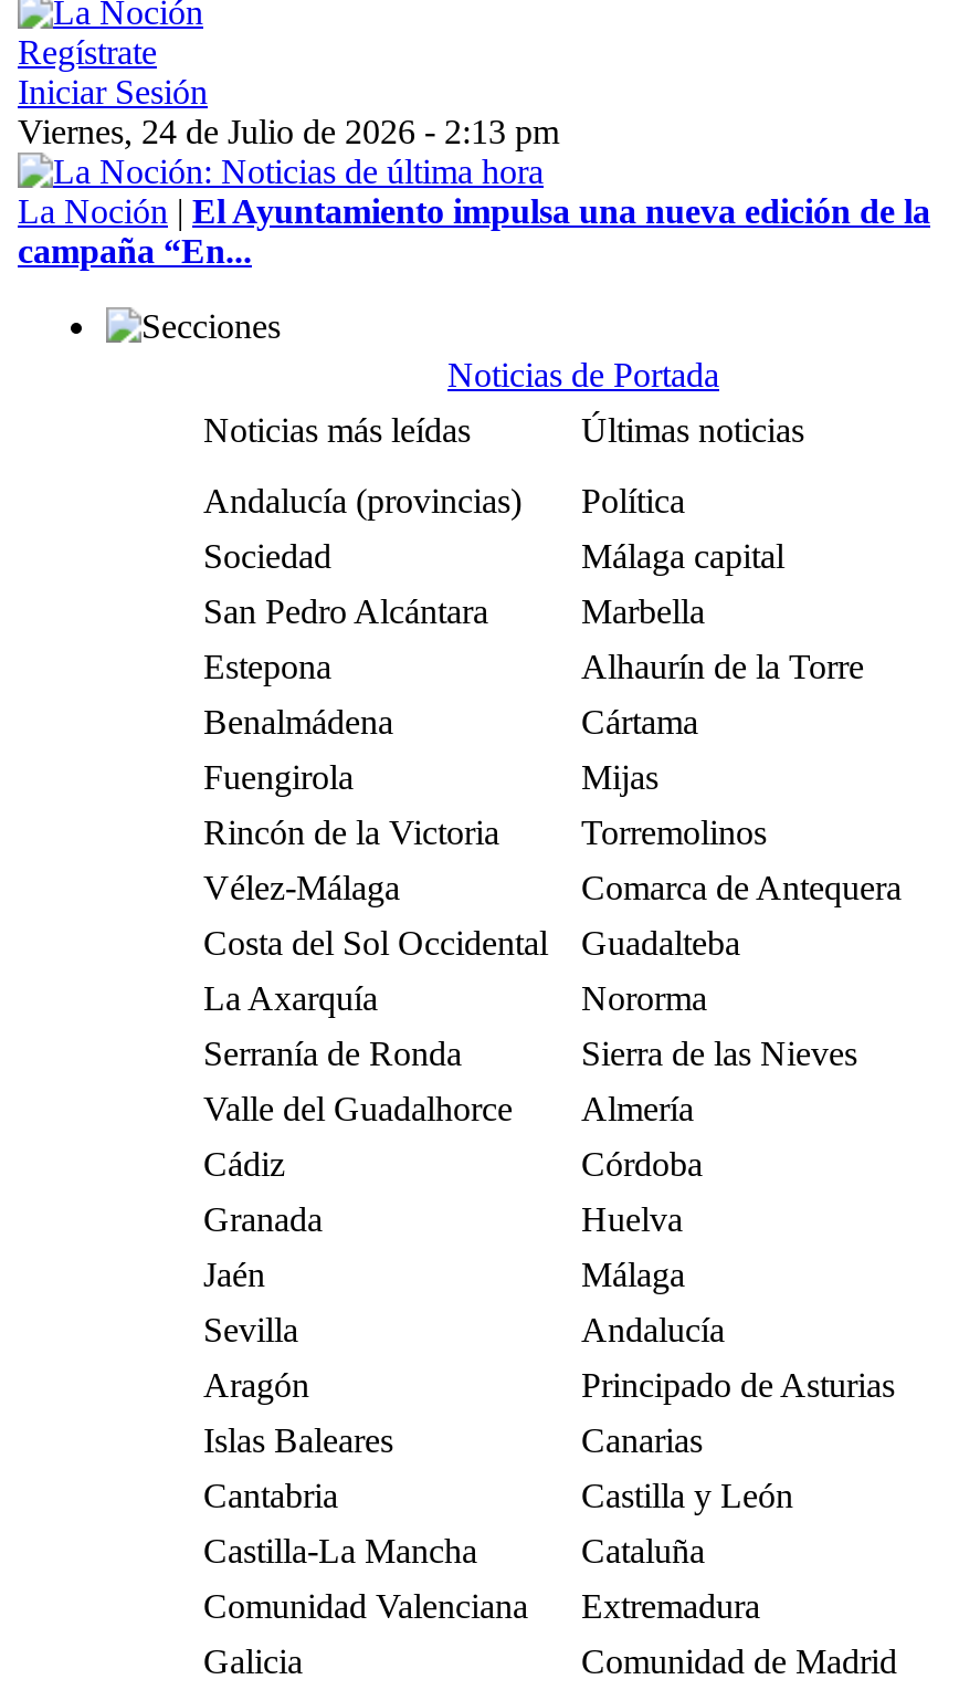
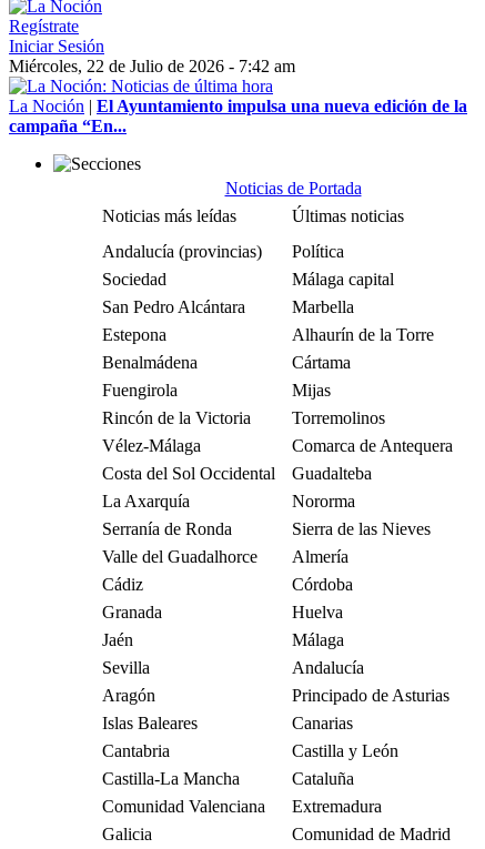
[18,113,559,150] Viernes, 24 de Julio de 2026 - 2:13 pm -> [9,57,295,75] Miércoles, 22 de Julio de 2026 - 7:42 am

